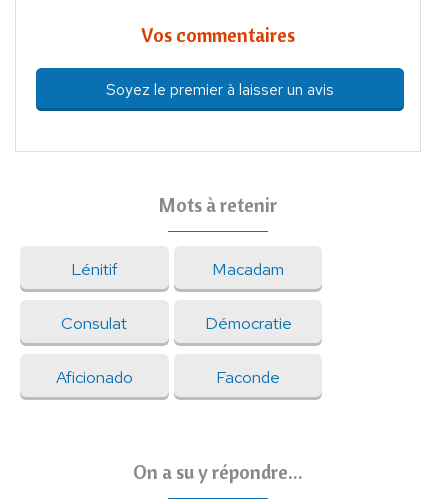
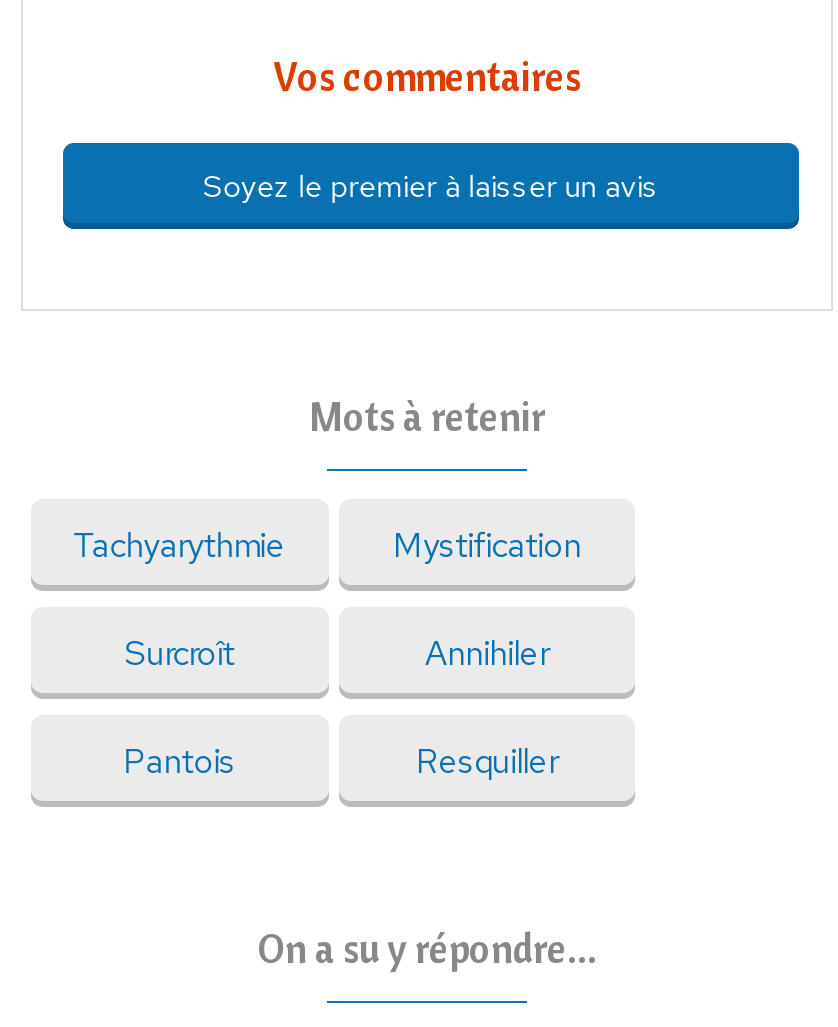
[71,258,284,280] Lénitif | Macadam -> [73,523,581,567] Tachyarythmie | Mystification
[61,312,291,334] Consulat | Démocratie -> [124,631,549,675] Surcroît | Annihiler
[56,366,280,388] Aficionado | Faconde -> [123,740,558,784] Pantois | Resquiller

